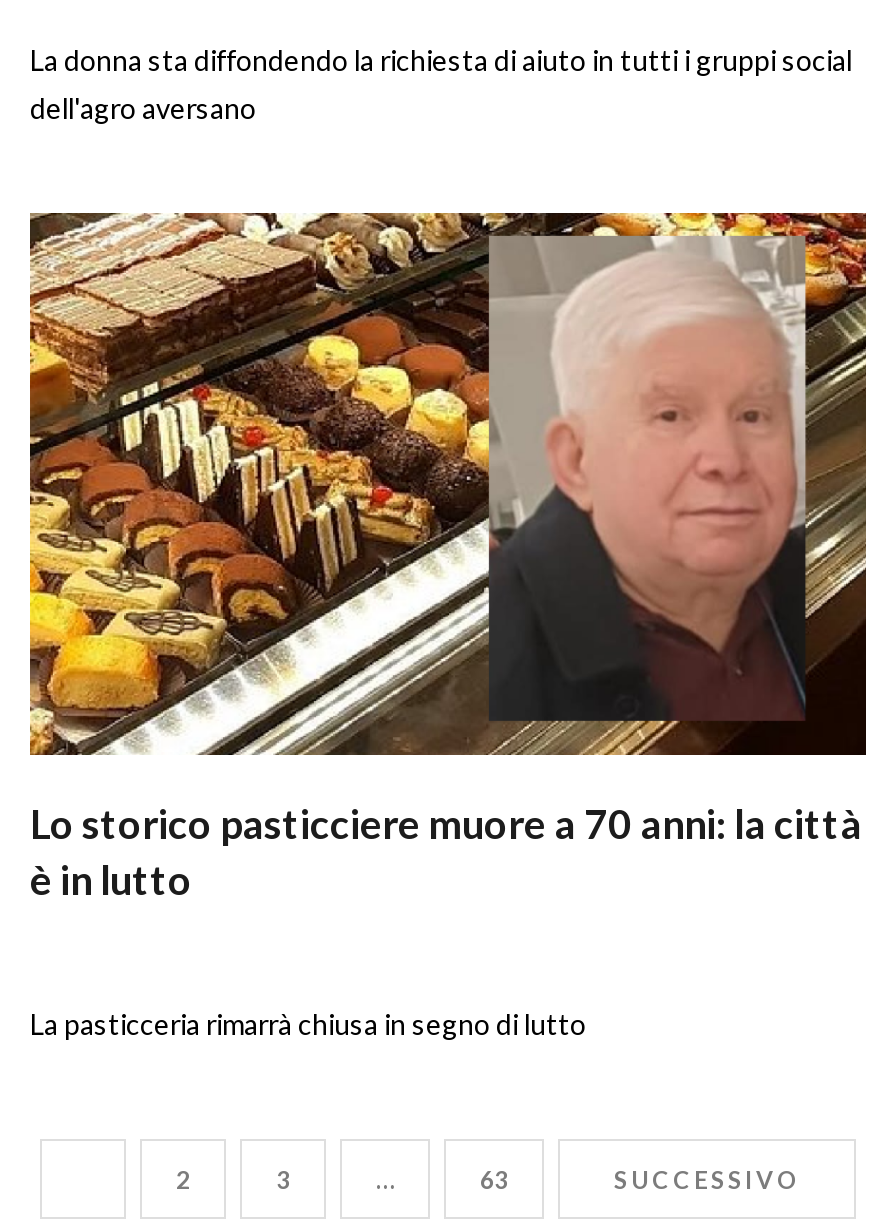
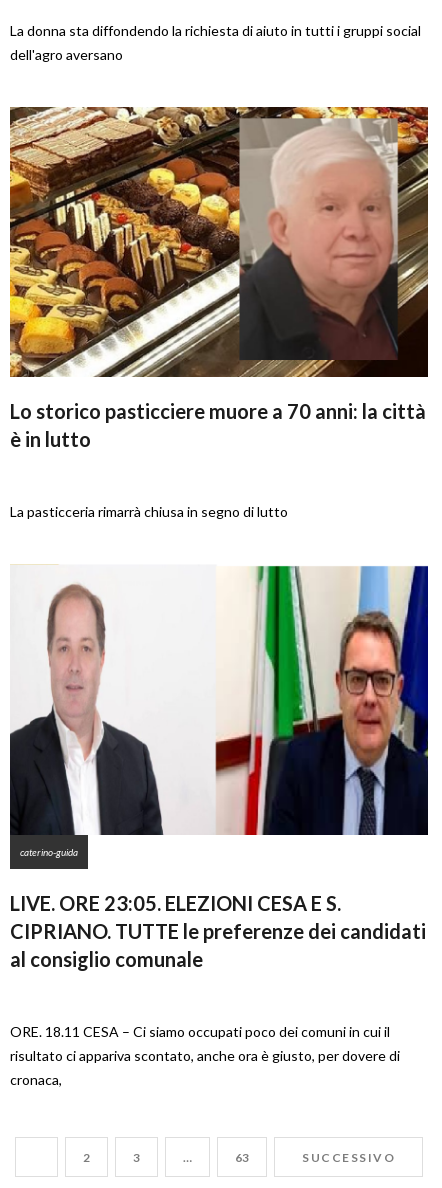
none -> [9,582,165,839] [image]
none -> [10,565,429,1088] [image] | caterino-guida | LIVE. ORE 23:05. ELEZIONI CESA E S. | CIPRIANO. TUTTE le preferenze dei candidati | al consiglio comunale | ORE. 18.11 CESA – Ci siamo occupati poco dei comuni in cui il | risultato ci appariva scontato, anche ora è giusto, per dovere di | cronaca,

